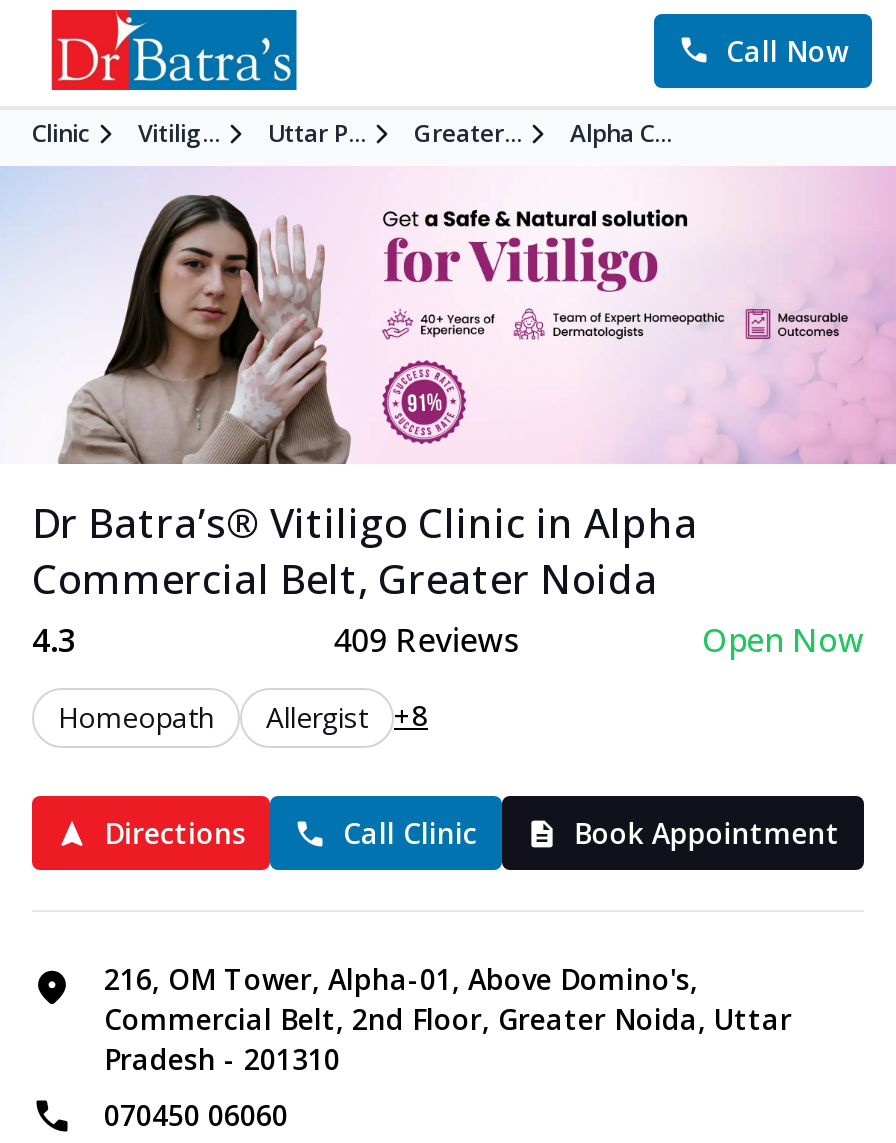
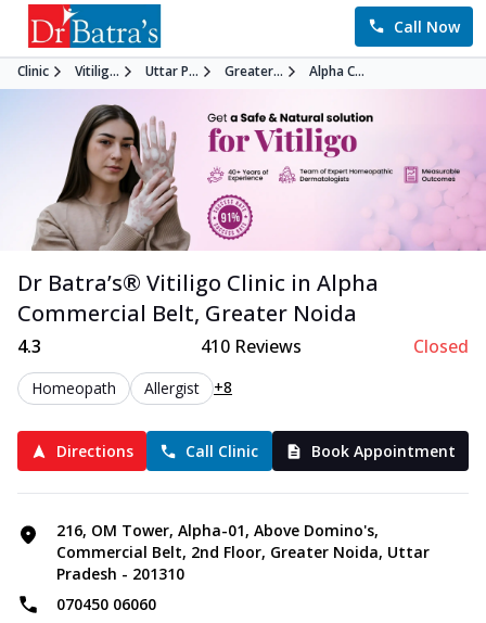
[334,619,864,663] 409 Reviews | Open Now -> [200,335,469,358] 410 Reviews | Closed

